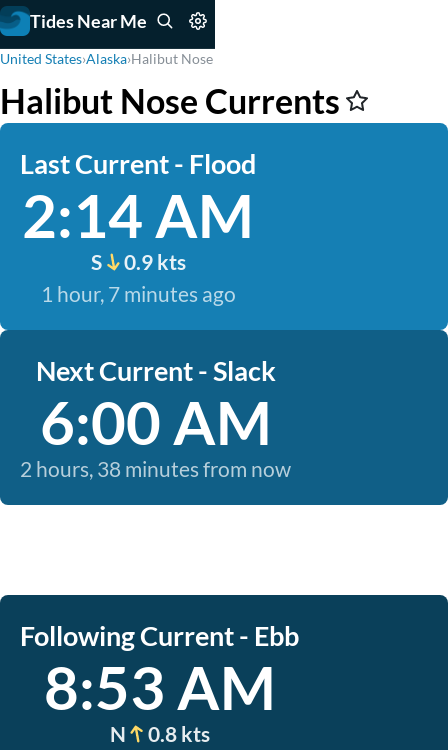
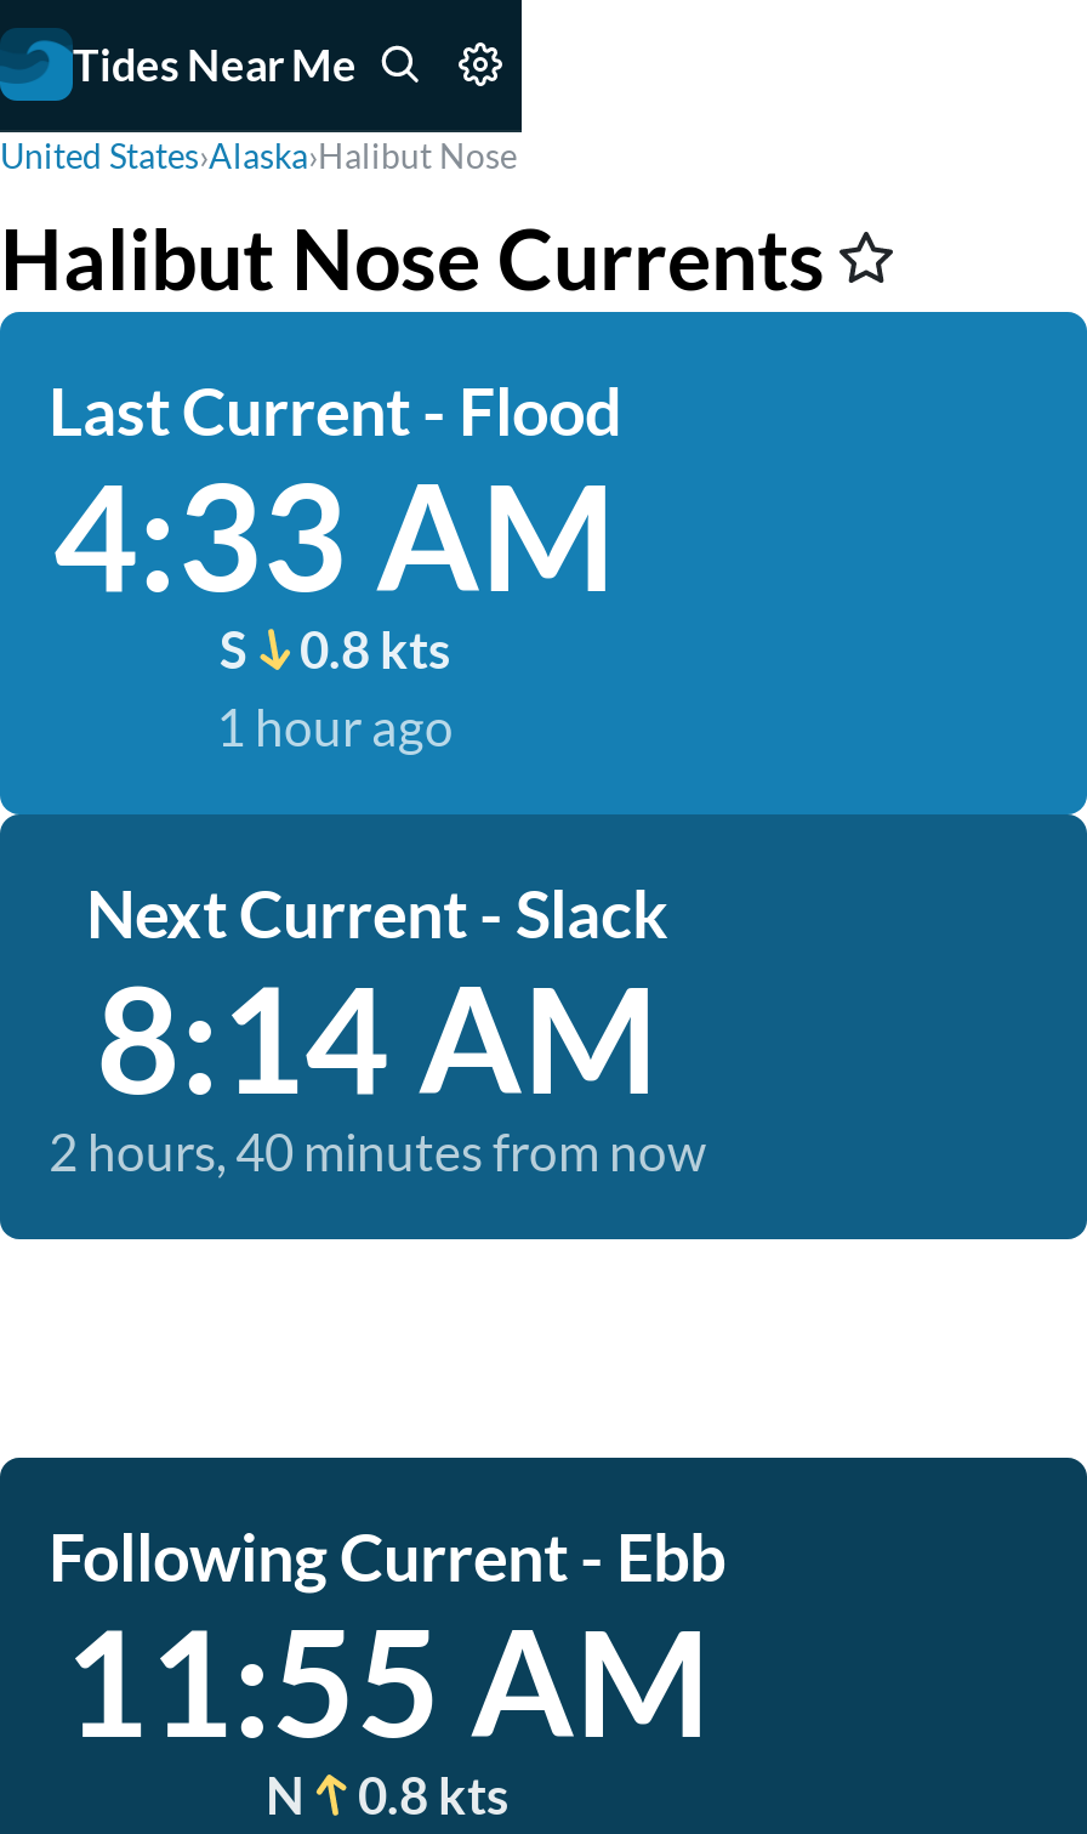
[22,179,254,251] 2:14 AM -> [53,448,616,623] 4:33 AM
[40,249,235,306] 0.9 kts | 1 hour, 7 minutes ago -> [216,618,454,756] 0.8 kts | 1 hour ago
[39,386,271,458] 6:00 AM -> [96,950,659,1125] 8:14 AM
[20,456,291,481] 2 hours, 38 minutes from now -> [49,1120,706,1181] 2 hours, 40 minutes from now
[43,651,275,723] 8:53 AM -> [63,1594,711,1768] 11:55 AM

